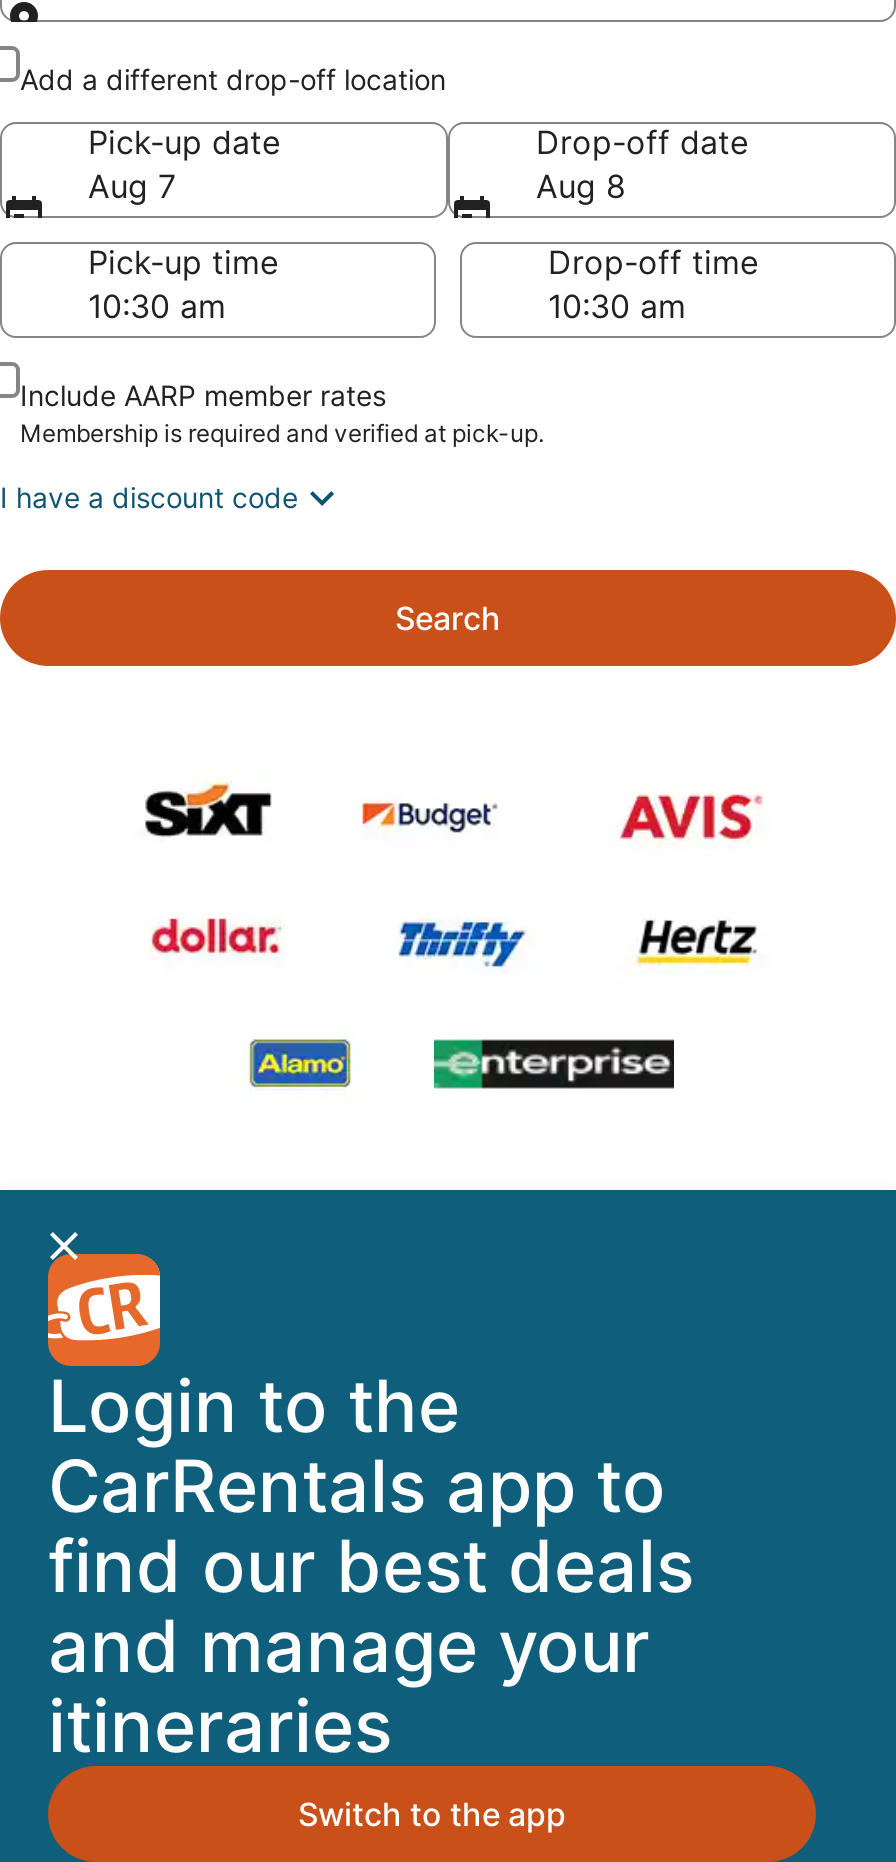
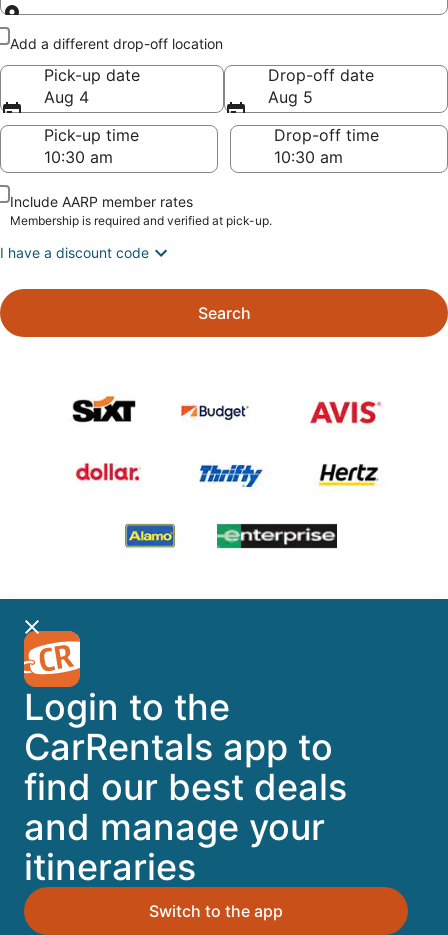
[88,166,176,206] Aug 7 -> [44,87,89,107] Aug 4
[536,166,626,206] Aug 8 -> [268,87,313,107] Aug 5

